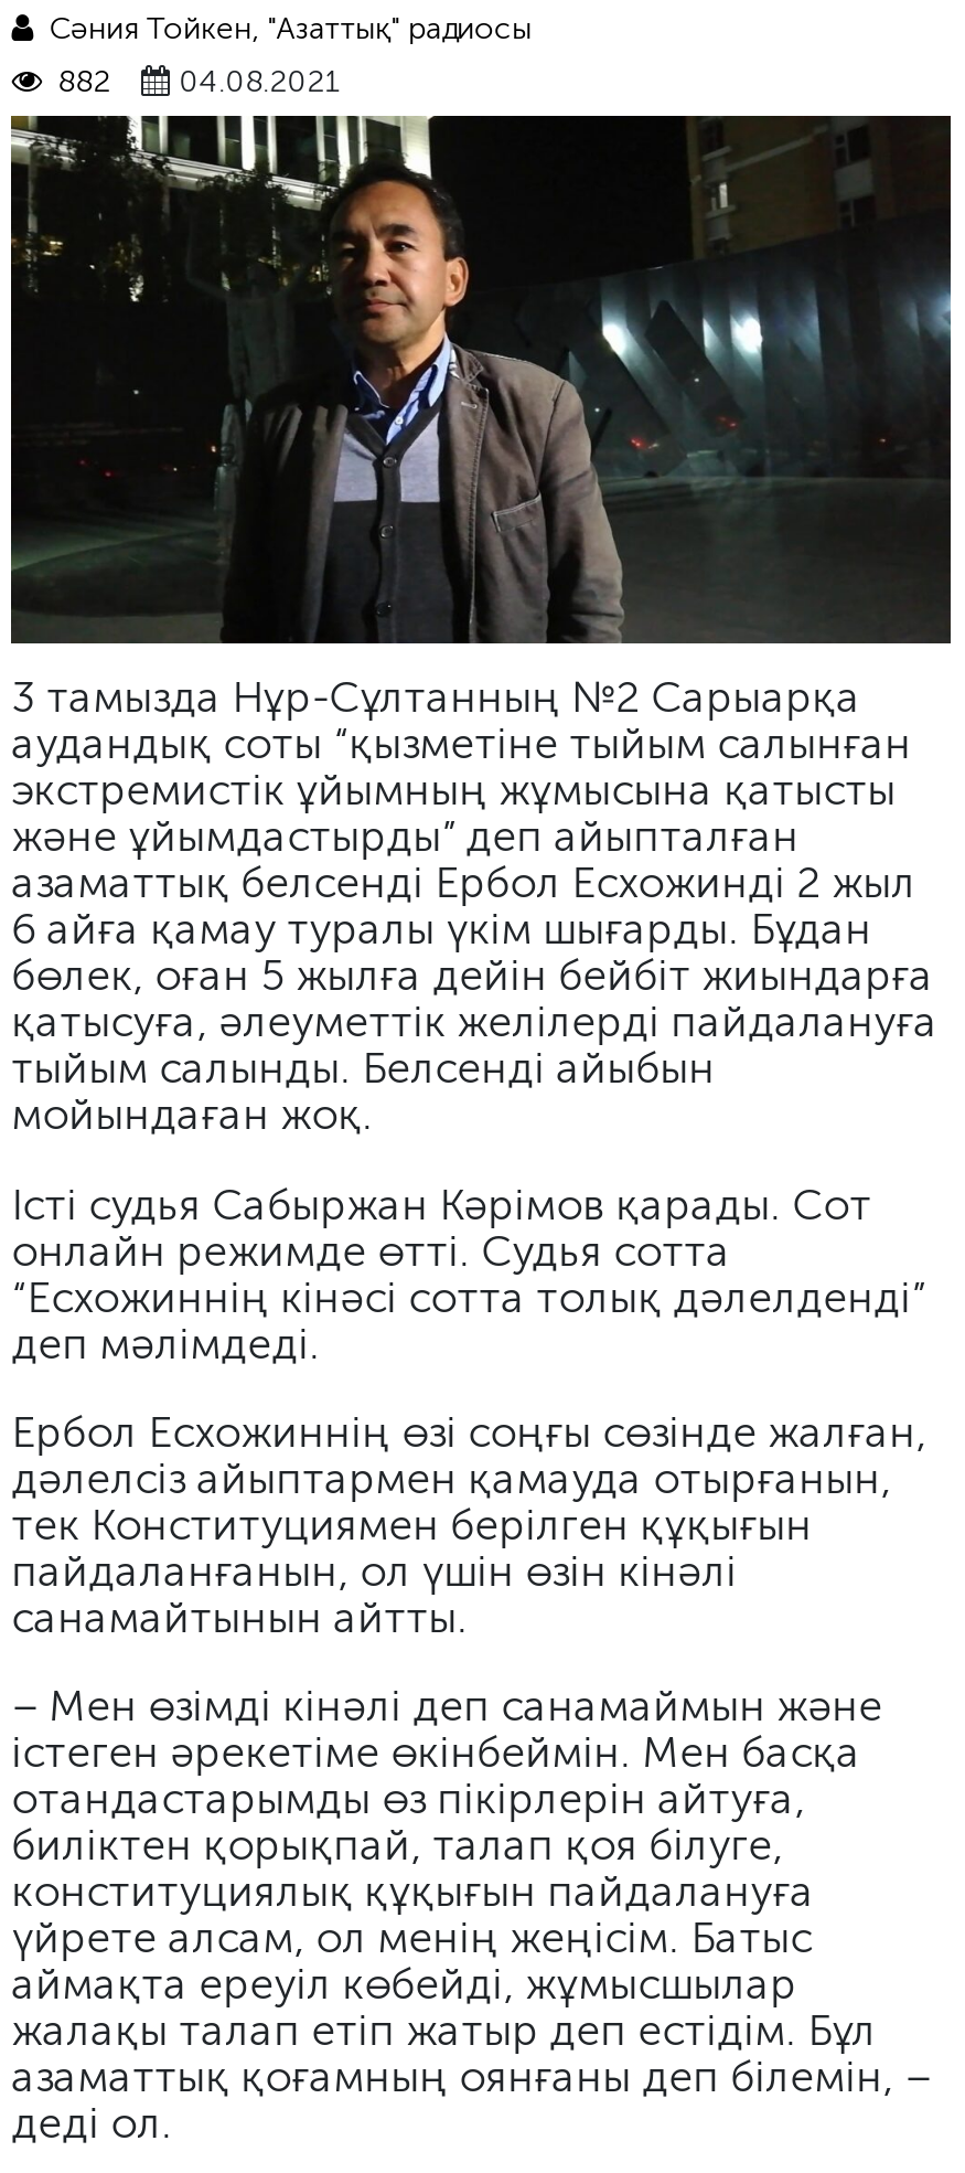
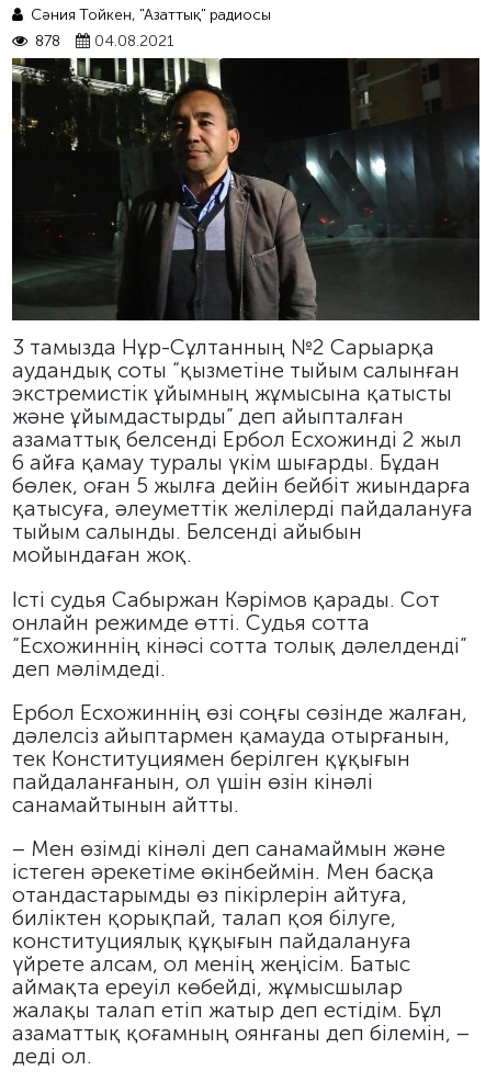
[58,62,340,99] 882 04.08.2021 -> [35,31,175,50] 878 04.08.2021

